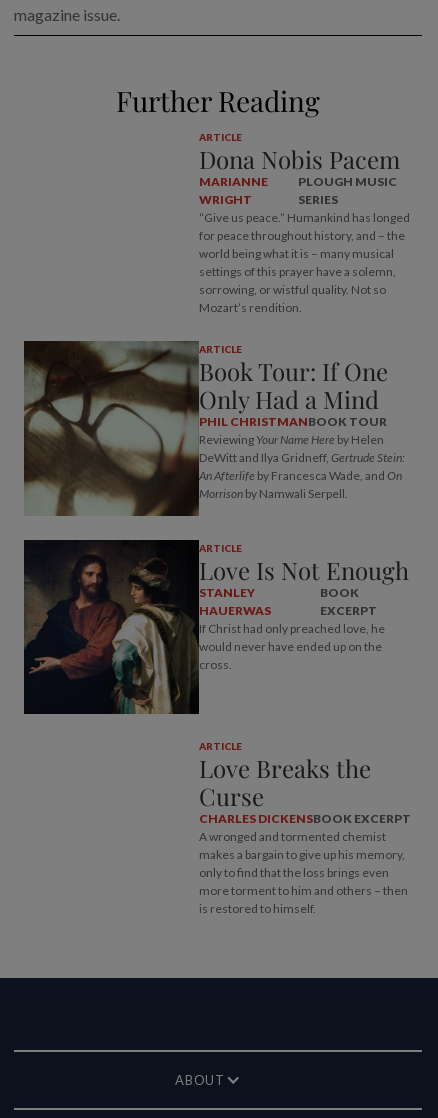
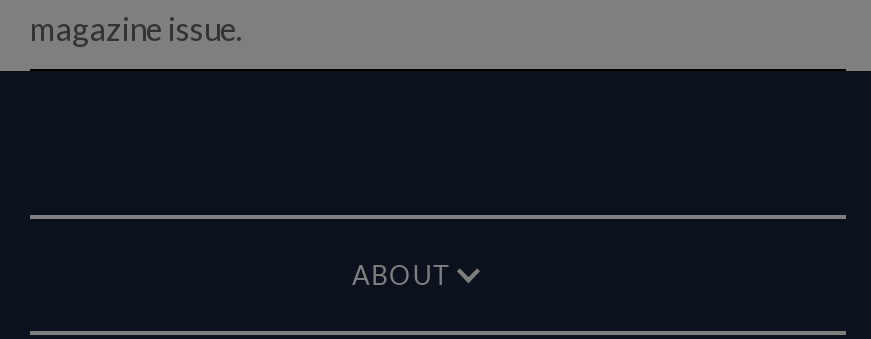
[116,82,400,207] Further Reading | ARTICLE | Dona Nobis Pacem | MARIANNE | WRIGHT -> none
[23,174,410,517] [image] | PLOUGH MUSIC | SERIES | “Give us peace.” Humankind has longed | for peace throughout history, and – the | world being what it is – many musical | settings of this prayer have a solemn, | sorrowing, or wistful quality. Not so | Mozart’s rendition. | ARTICLE | Book Tour: If One | Only Had a Mind | PHIL CHRISTMANBOOK TOUR | Reviewing Your Name Here by Helen | DeWitt and Ilya Gridneff, Gertrude Stein: | An Afterlife by Francesca Wade, and On | Morrison by Namwali Serpell. -> none
[23,539,409,715] [image] | ARTICLE | Love Is Not Enough | STANLEY | HAUERWAS -> none
[199,585,385,672] BOOK | EXCERPT | If Christ had only preached love, he | would never have ended up on the | cross. -> none
[199,740,411,916] ARTICLE | Love Breaks the | Curse | CHARLES DICKENSBOOK EXCERPT | A wronged and tormented chemist | makes a bargain to give up his memory, | only to find that the loss brings even | more torment to him and others – then | is restored to himself. -> none

